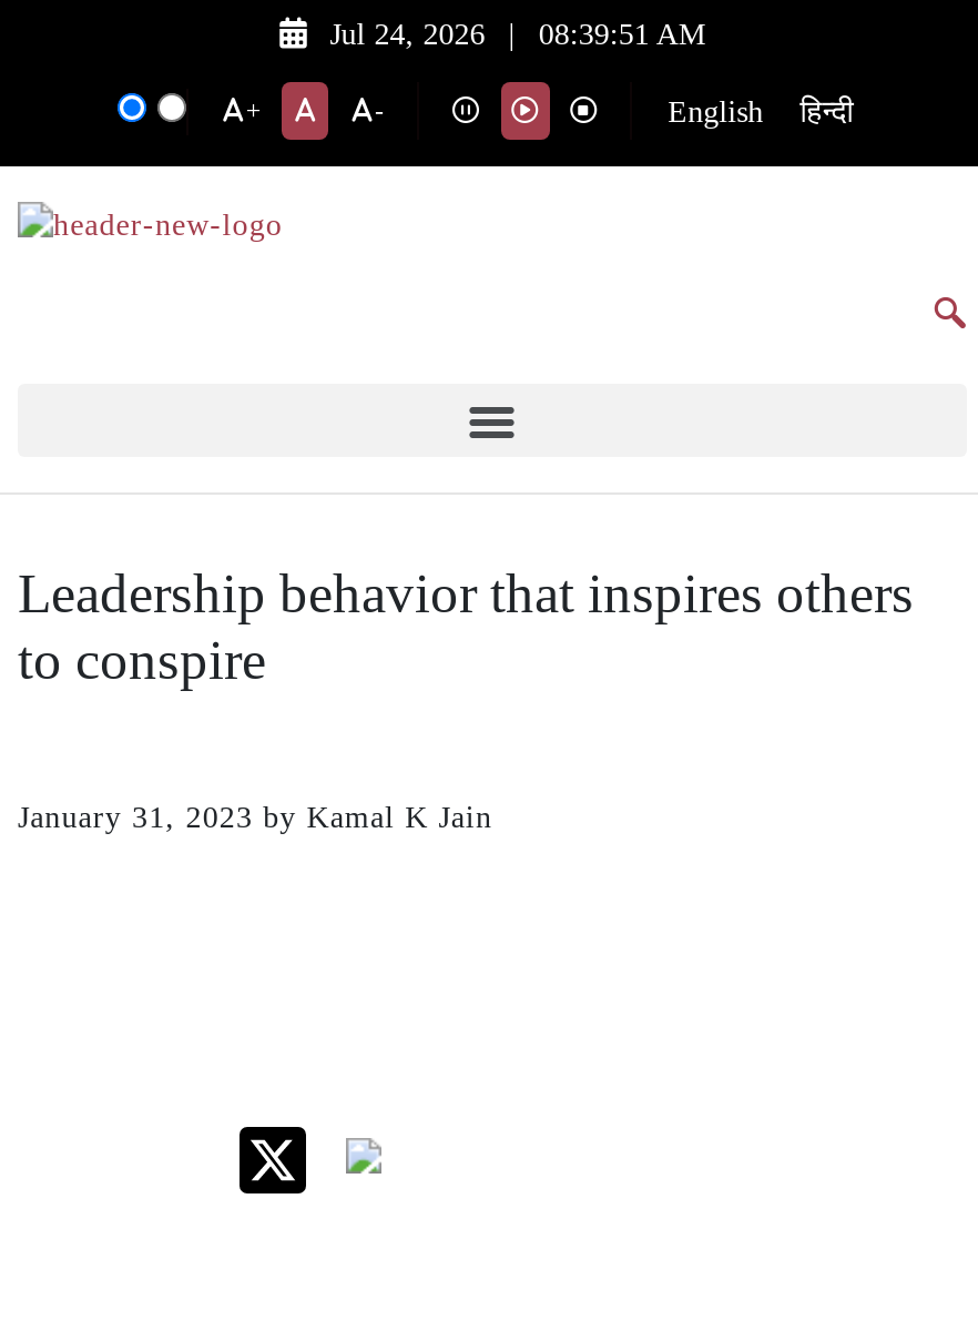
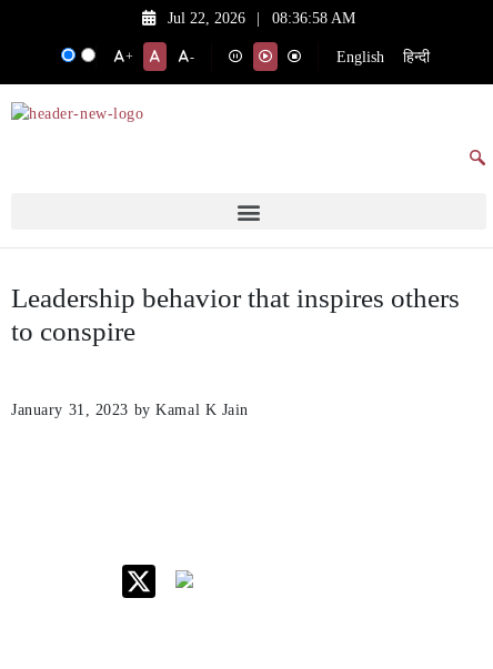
[330,18,485,51] Jul 24, 2026 -> [167,10,245,27] Jul 22, 2026
[539,18,705,51] 08:39:51 AM -> [272,10,355,27] 08:36:58 AM

